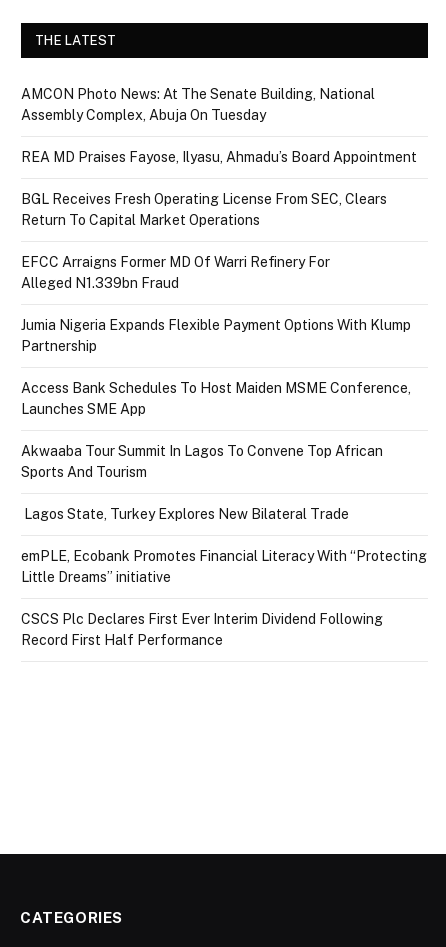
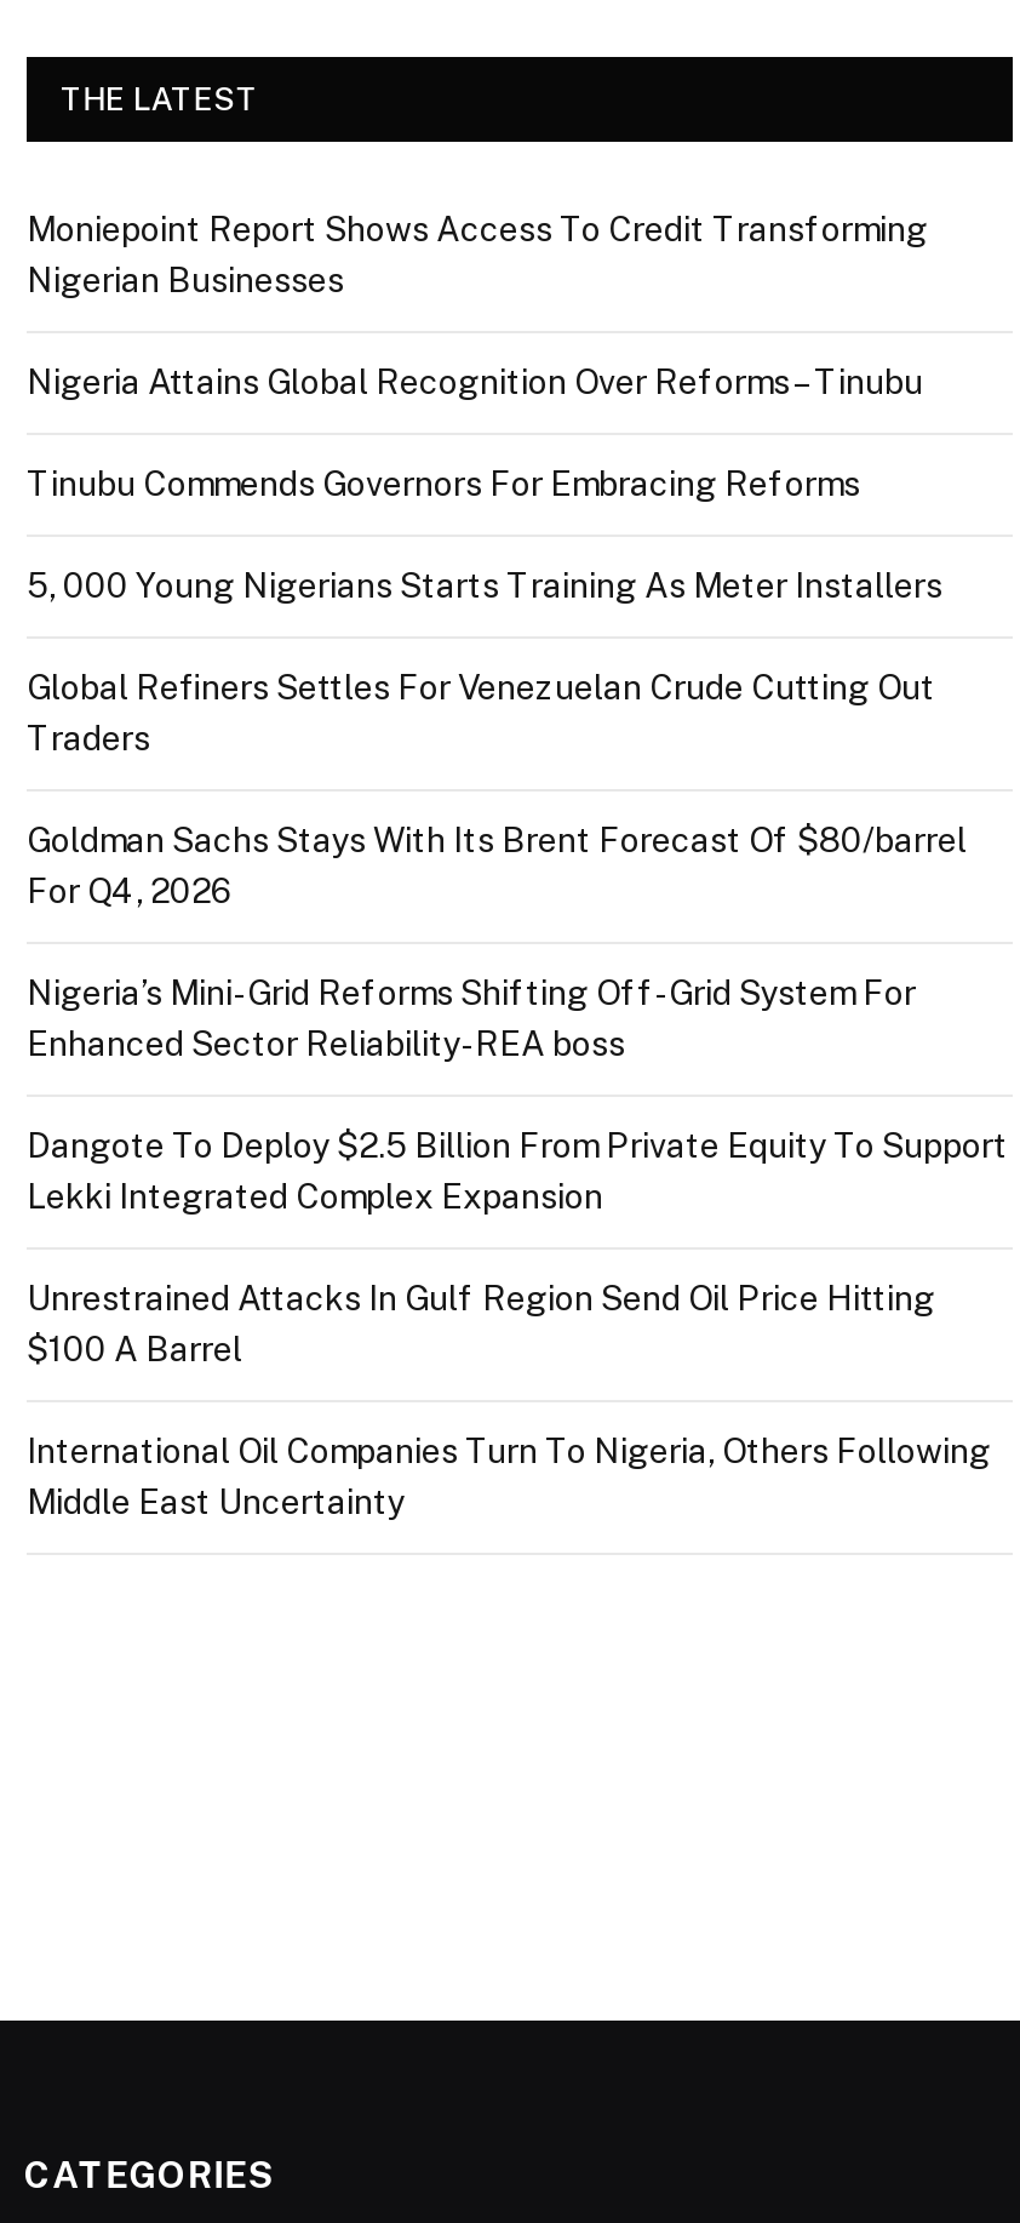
[21,85,375,122] AMCON Photo News: At The Senate Building, National | Assembly Complex, Abuja On Tuesday -> [27,208,928,298] Moniepoint Report Shows Access To Credit Transforming | Nigerian Businesses
[21,148,417,164] REA MD Praises Fayose, Ilyasu, Ahmadu’s Board Appointment -> [27,361,923,400] Nigeria Attains Global Recognition Over Reforms – Tinubu
[21,190,387,227] BGL Receives Fresh Operating License From SEC, Clears | Return To Capital Market Operations -> [27,463,867,502] Tinubu Commends Governors For Embracing Reforms
[21,253,330,290] EFCC Arraigns Former MD Of Warri Refinery For | Alleged N1.339bn Fraud -> [27,565,942,604] 5, 000 Young Nigerians Starts Training As Meter Installers
[21,316,411,353] Jumia Nigeria Expands Flexible Payment Options With Klump | Partnership -> [27,667,935,756] Global Refiners Settles For Venezuelan Crude Cutting Out | Traders
[21,379,411,416] Access Bank Schedules To Host Maiden MSME Conference, | Launches SME App -> [27,819,967,909] Goldman Sachs Stays With Its Brent Forecast Of $80/barrel | For Q4, 2026
[21,442,383,479] Akwaaba Tour Summit In Lagos To Convene Top African | Sports And Tourism -> [27,972,916,1062] Nigeria’s Mini-Grid Reforms Shifting Off-Grid System For | Enhanced Sector Reliability-REA boss
[21,505,352,521] Lagos State, Turkey Explores New Bilateral Trade -> [27,1125,1008,1215] Dangote To Deploy $2.5 Billion From Private Equity To Support | Lekki Integrated Complex Expansion
[21,547,427,584] emPLE, Ecobank Promotes Financial Literacy With “Protecting | Little Dreams” initiative -> [27,1278,935,1367] Unrestrained Attacks In Gulf Region Send Oil Price Hitting | $100 A Barrel
[21,610,383,647] CSCS Plc Declares First Ever Interim Dividend Following | Record First Half Performance -> [27,1430,991,1520] International Oil Companies Turn To Nigeria, Others Following | Middle East Uncertainty

